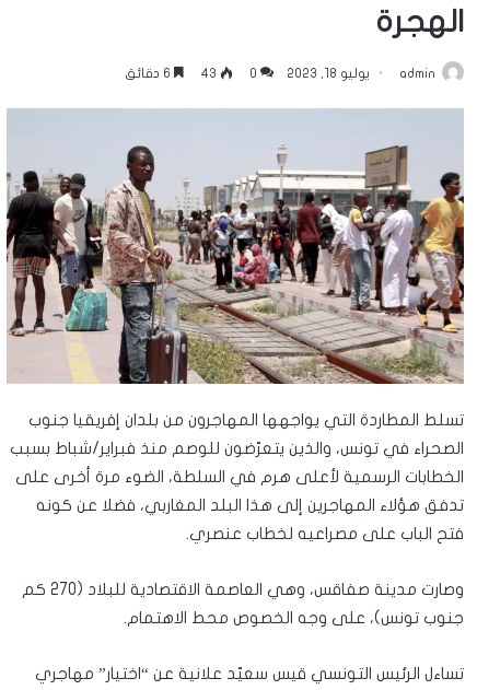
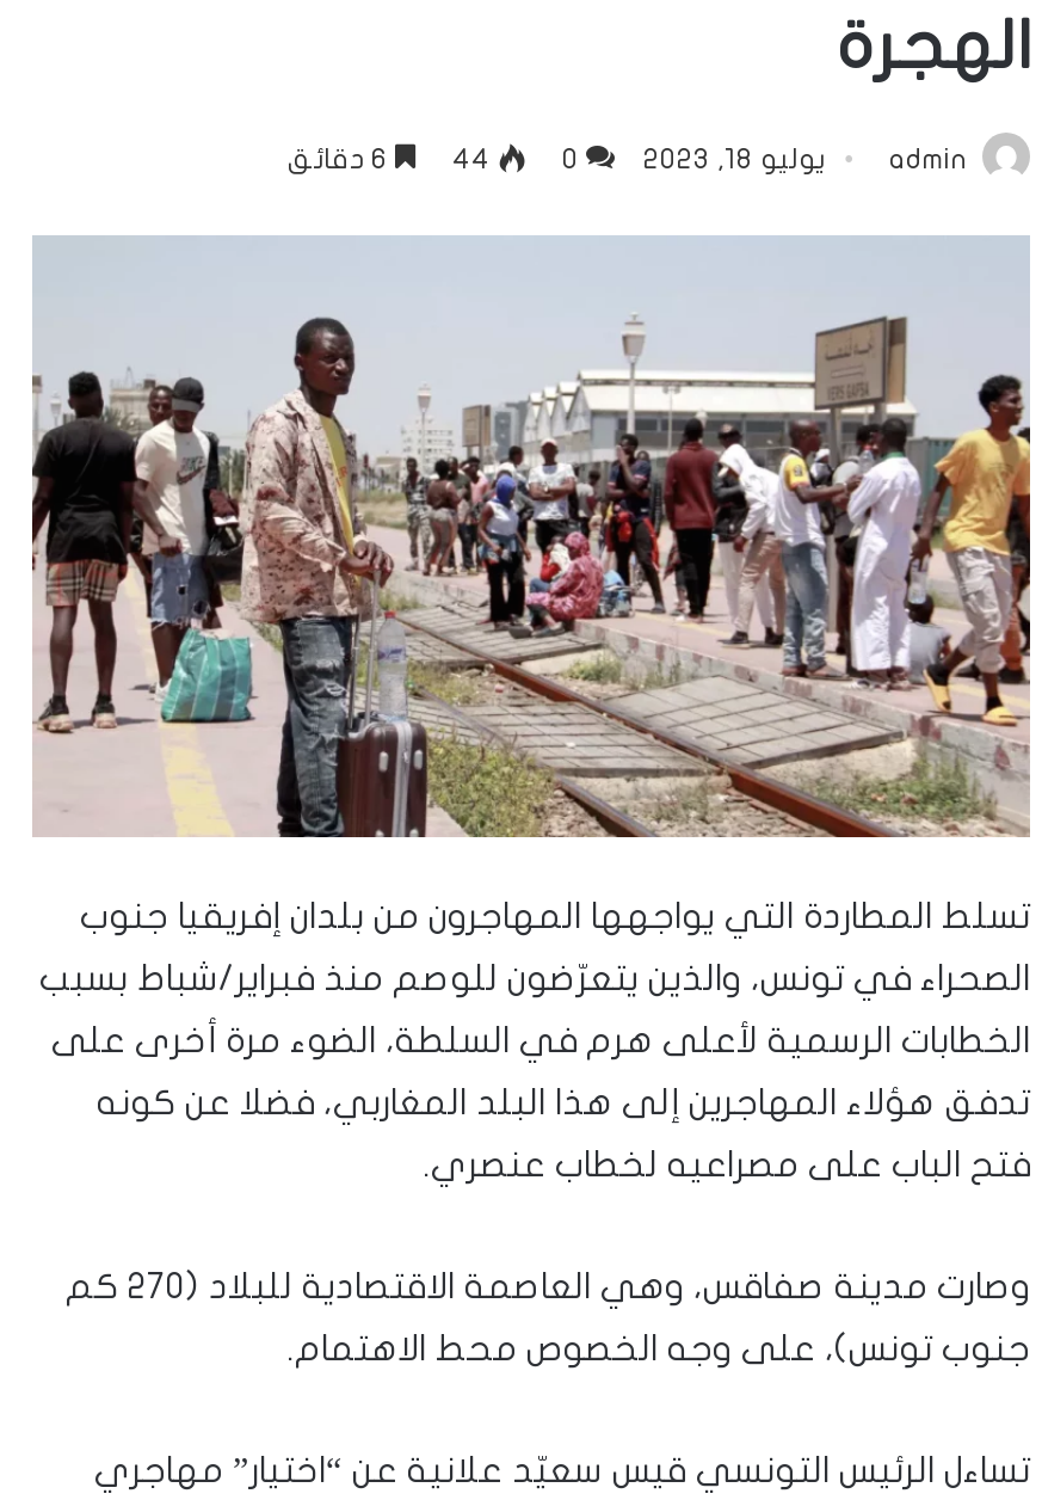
[200,67,217,80] 43 -> [452,145,491,173] 44

